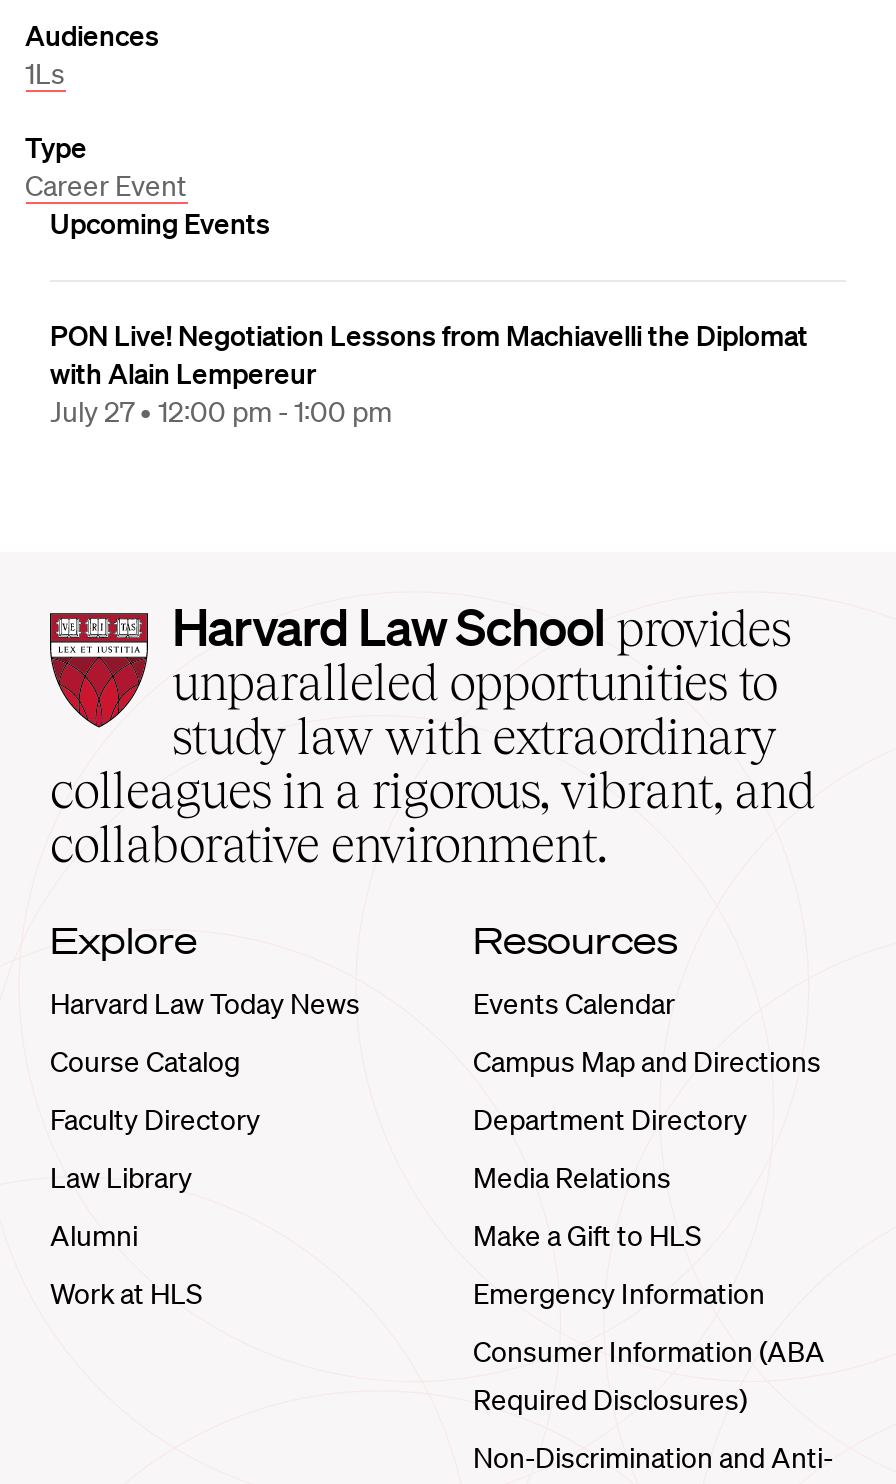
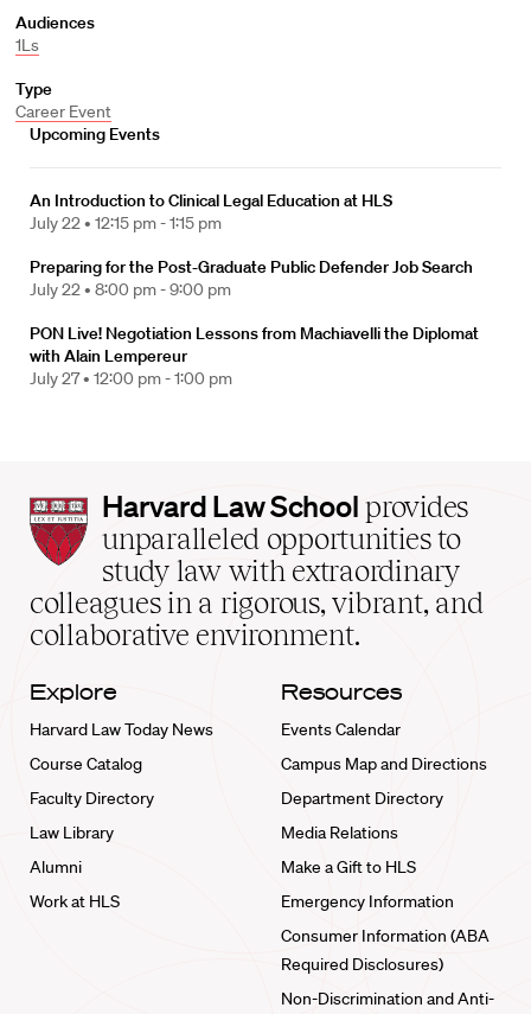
none -> [30,190,473,300] An Introduction to Clinical Legal Education at HLS | July 22 • 12:15 pm - 1:15 pm | Preparing for the Post-Graduate Public Defender Job Search | July 22 • 8:00 pm - 9:00 pm

